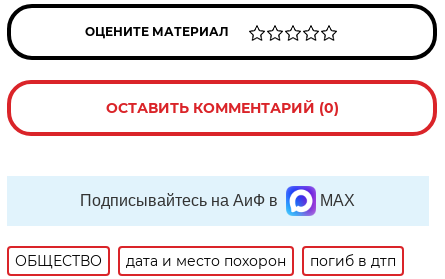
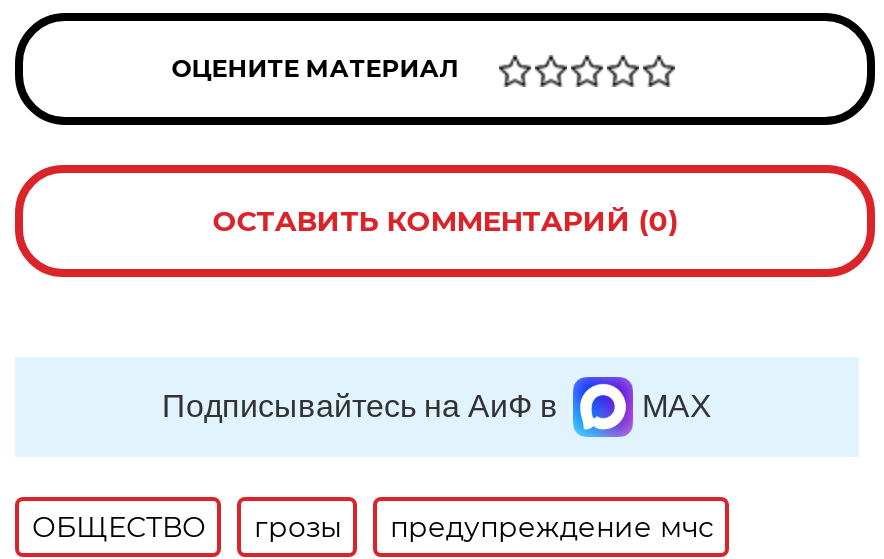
[126,252,396,270] дата и место похорон | погиб в дтп -> [254,509,714,545] грозы | предупреждение мчс

